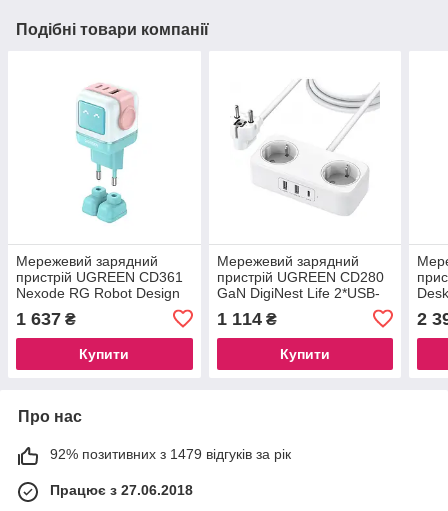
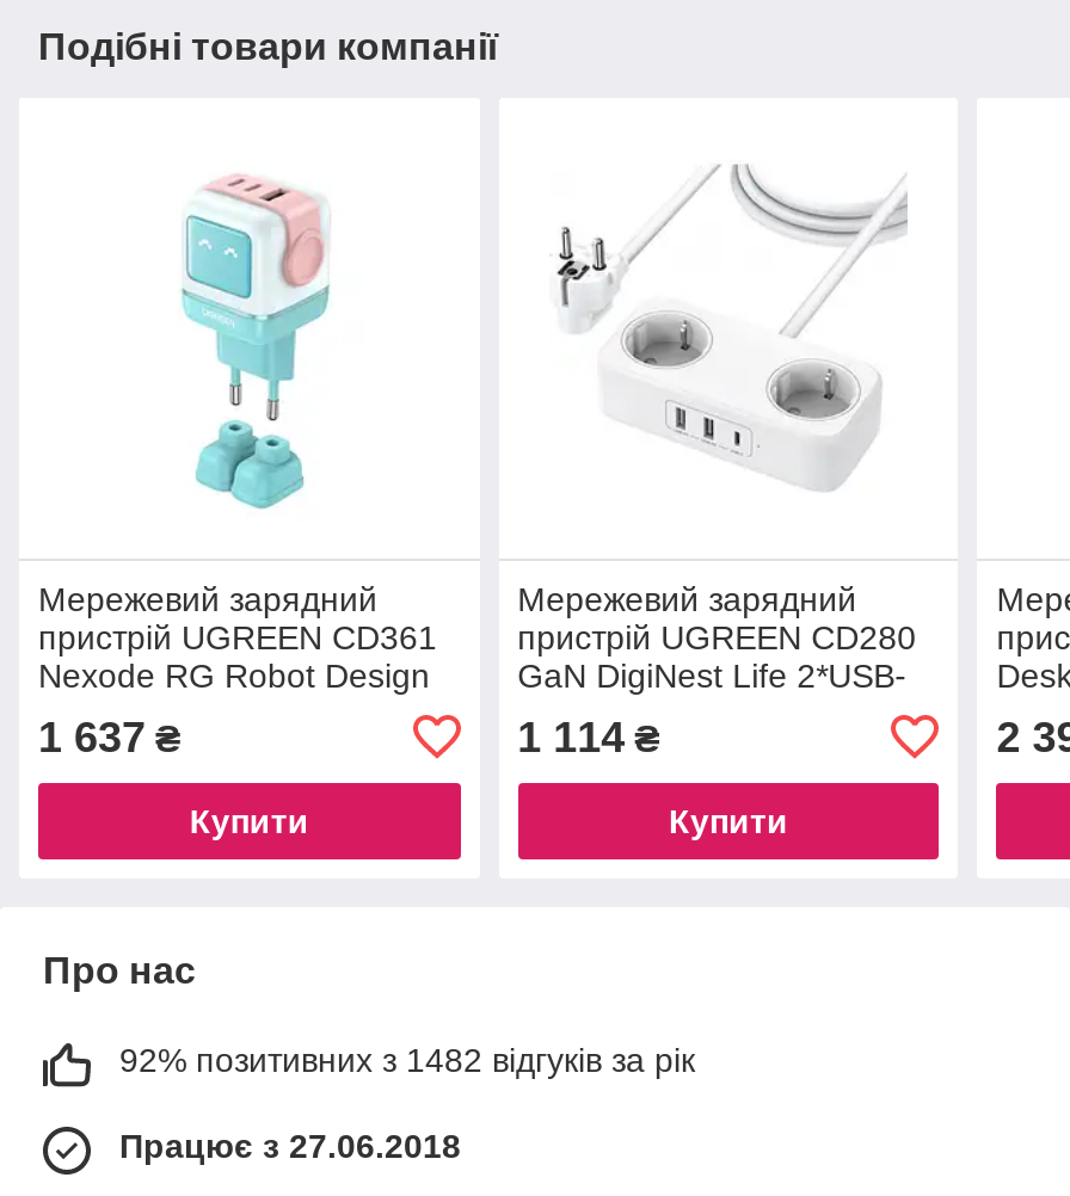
[50,446,291,462] 92% позитивних з 1479 відгуків за рік -> [119,1040,695,1079] 92% позитивних з 1482 відгуків за рік

